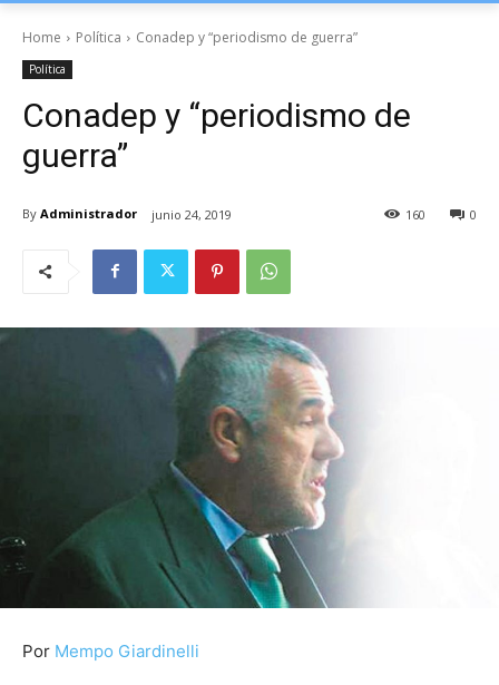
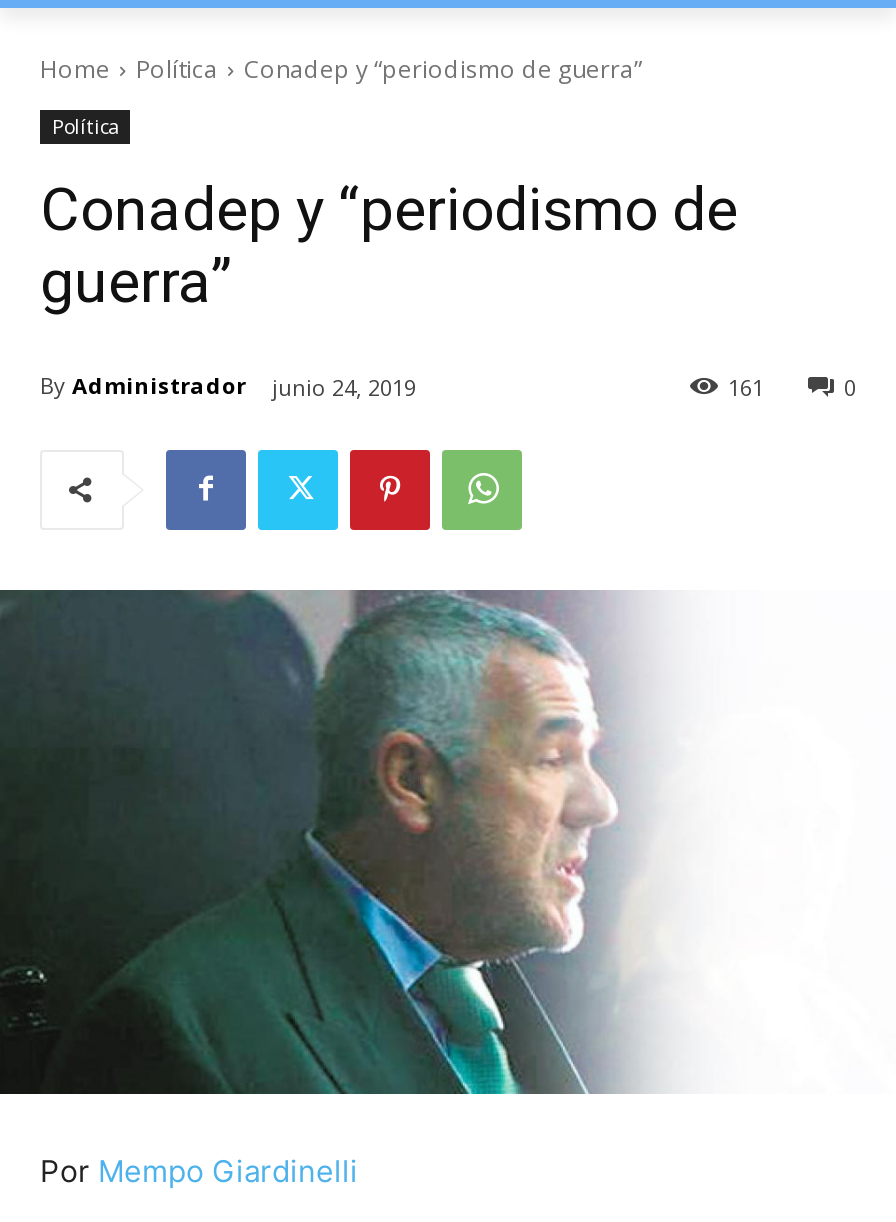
[405,206,425,223] 160 -> [728,372,764,402] 161

